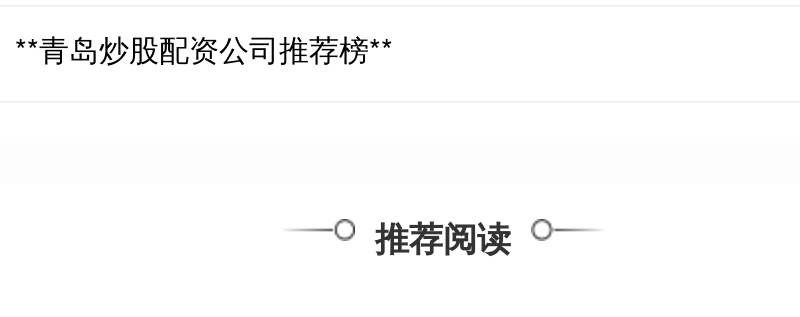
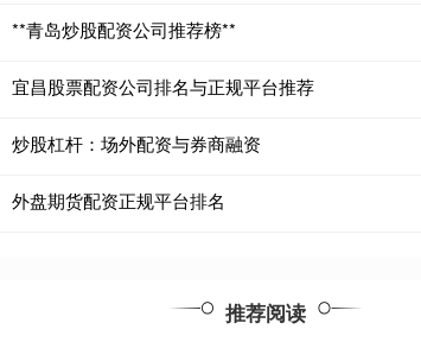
none -> [12,74,314,213] 宜昌股票配资公司排名与正规平台推荐 | 炒股杠杆：场外配资与券商融资 | 外盘期货配资正规平台排名

